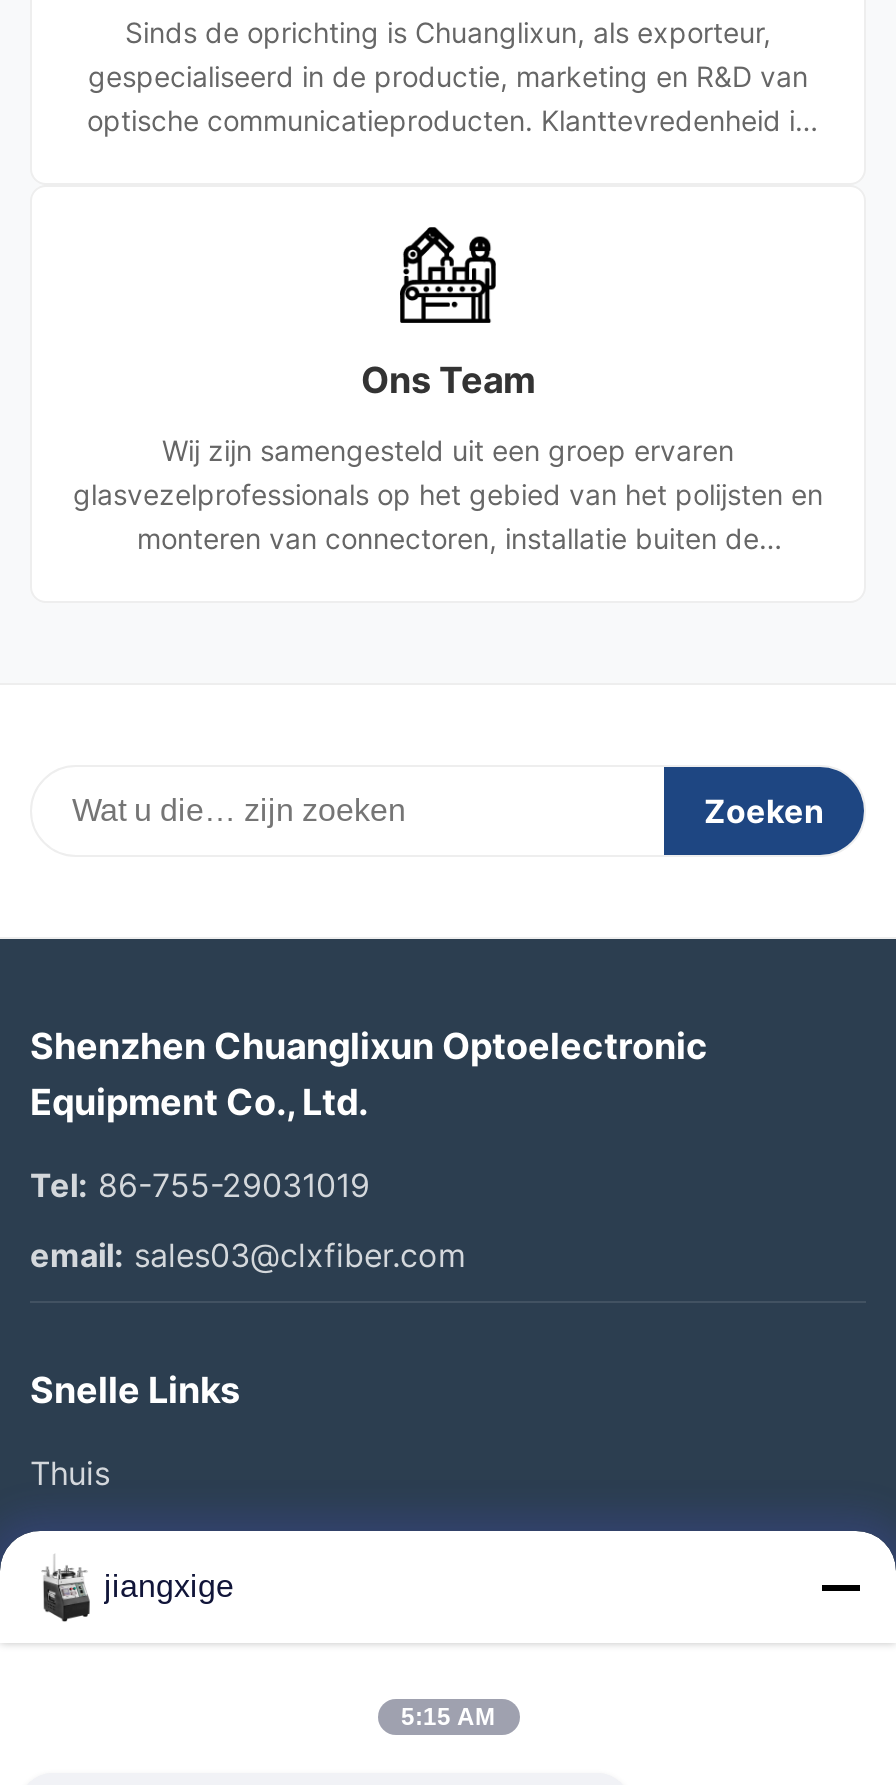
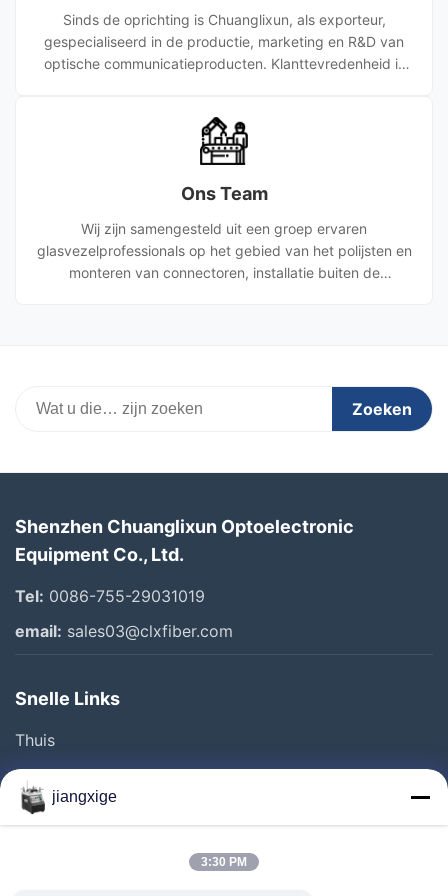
[30,1165,370,1205] Tel: 86-755-29031019 -> [15,586,205,606] Tel: 0086-755-29031019
[401,1703,495,1731] 5:15 AM -> [201,855,247,869] 3:30 PM

